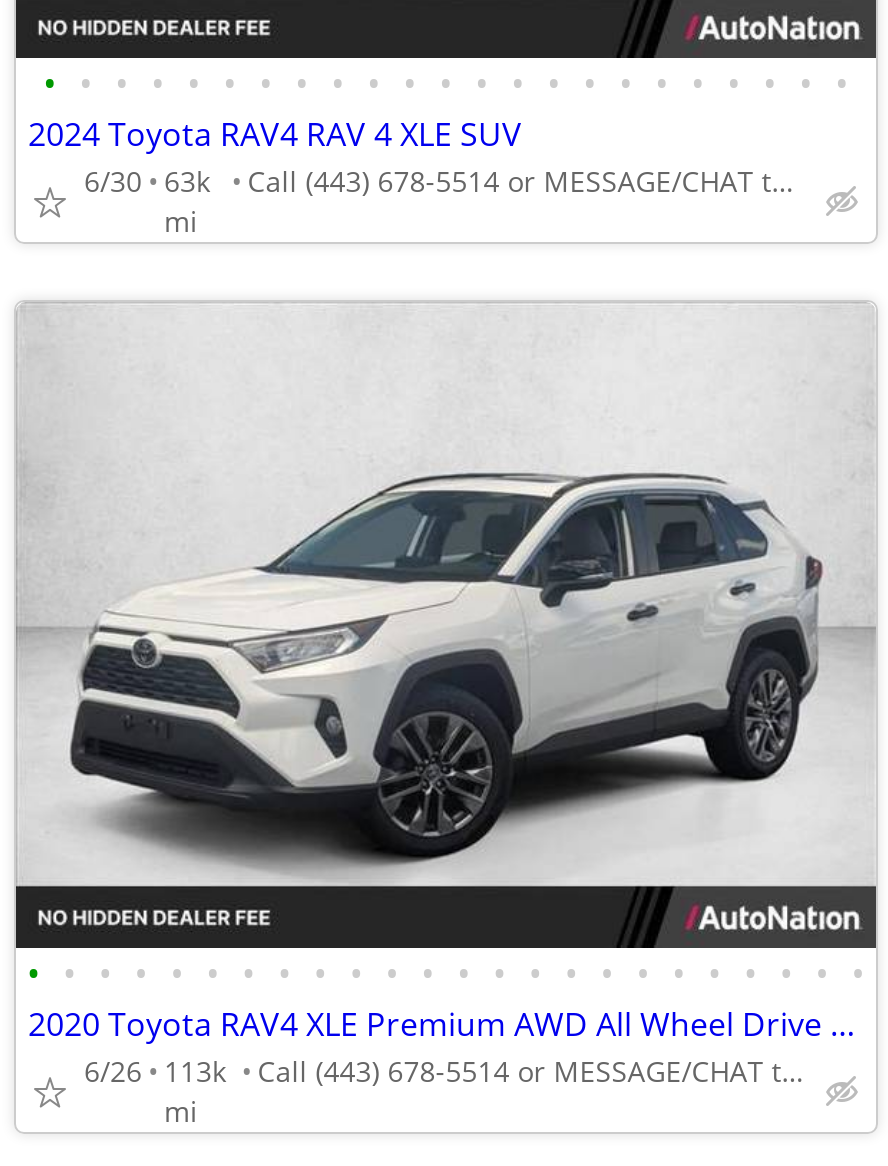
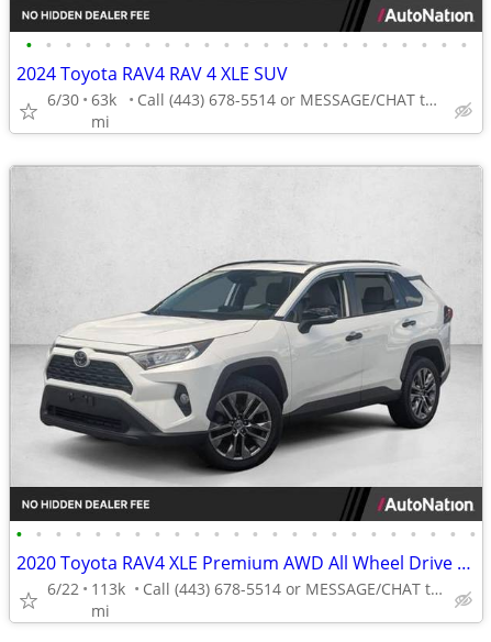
[84,1052,226,1090] 6/26 113k -> [47,578,125,599] 6/22 113k

